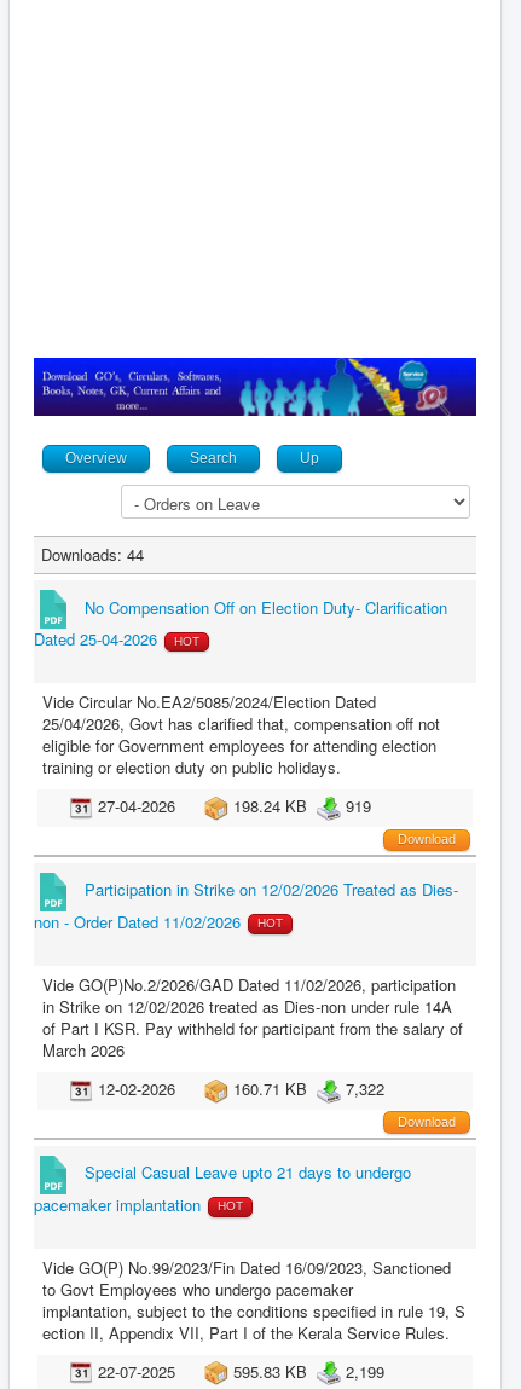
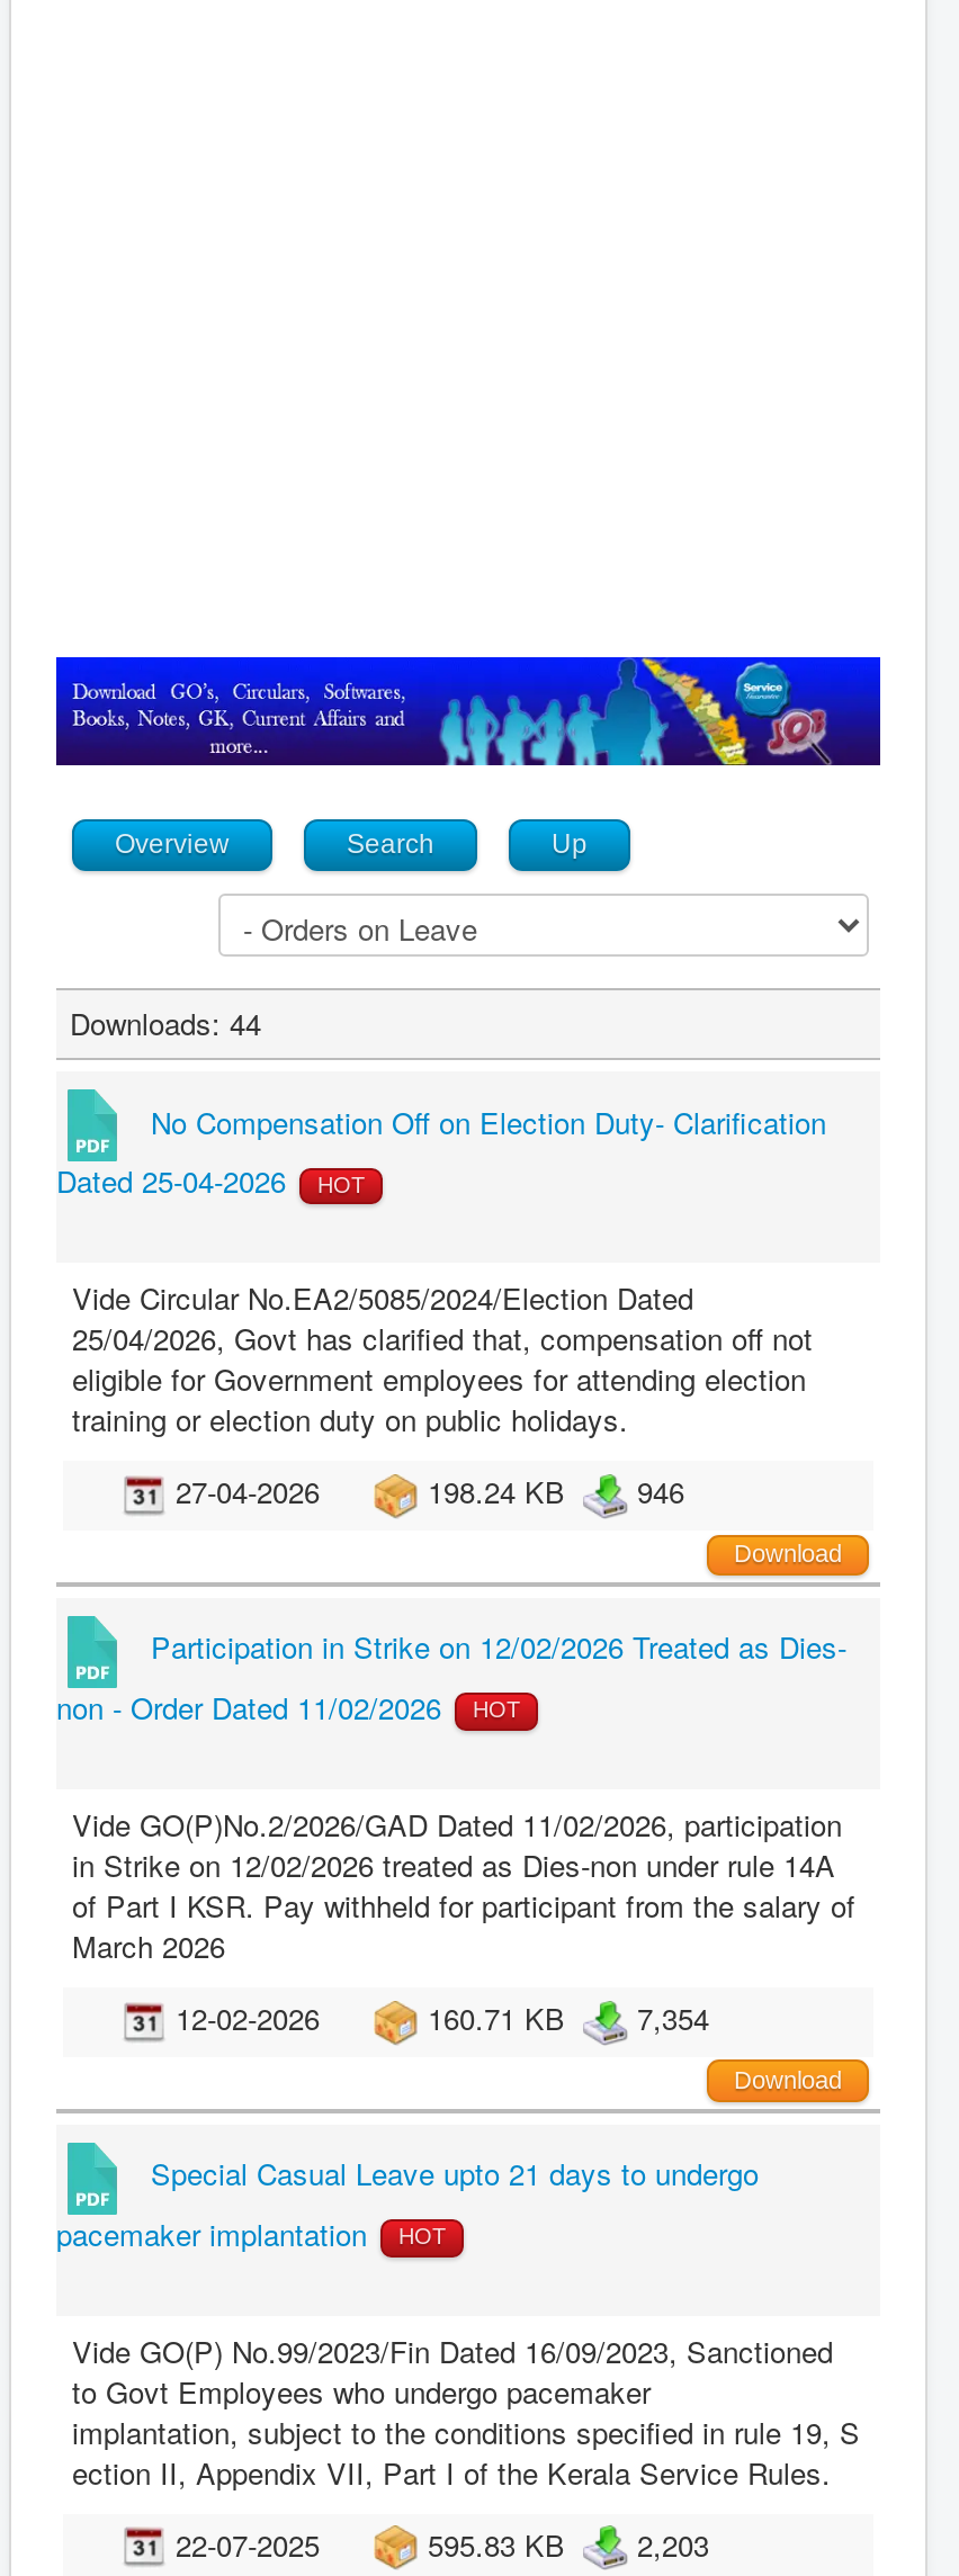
[228,795,371,818] 198.24 KB 919 -> [419,1471,684,1513] 198.24 KB 946
[228,1077,384,1100] 160.71 KB 7,322 -> [419,1996,709,2039] 160.71 KB 7,354
[228,1359,384,1382] 595.83 KB 2,199 -> [419,2522,709,2565] 595.83 KB 2,203

